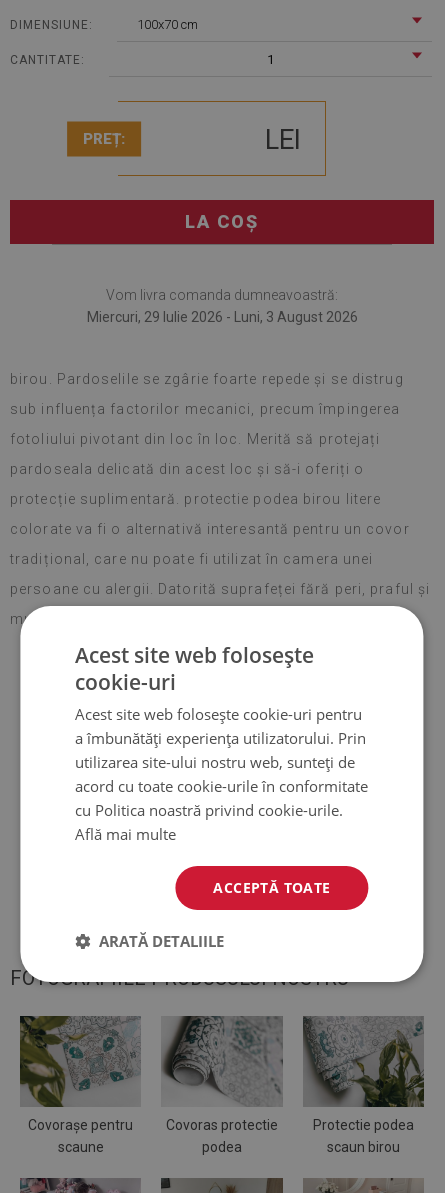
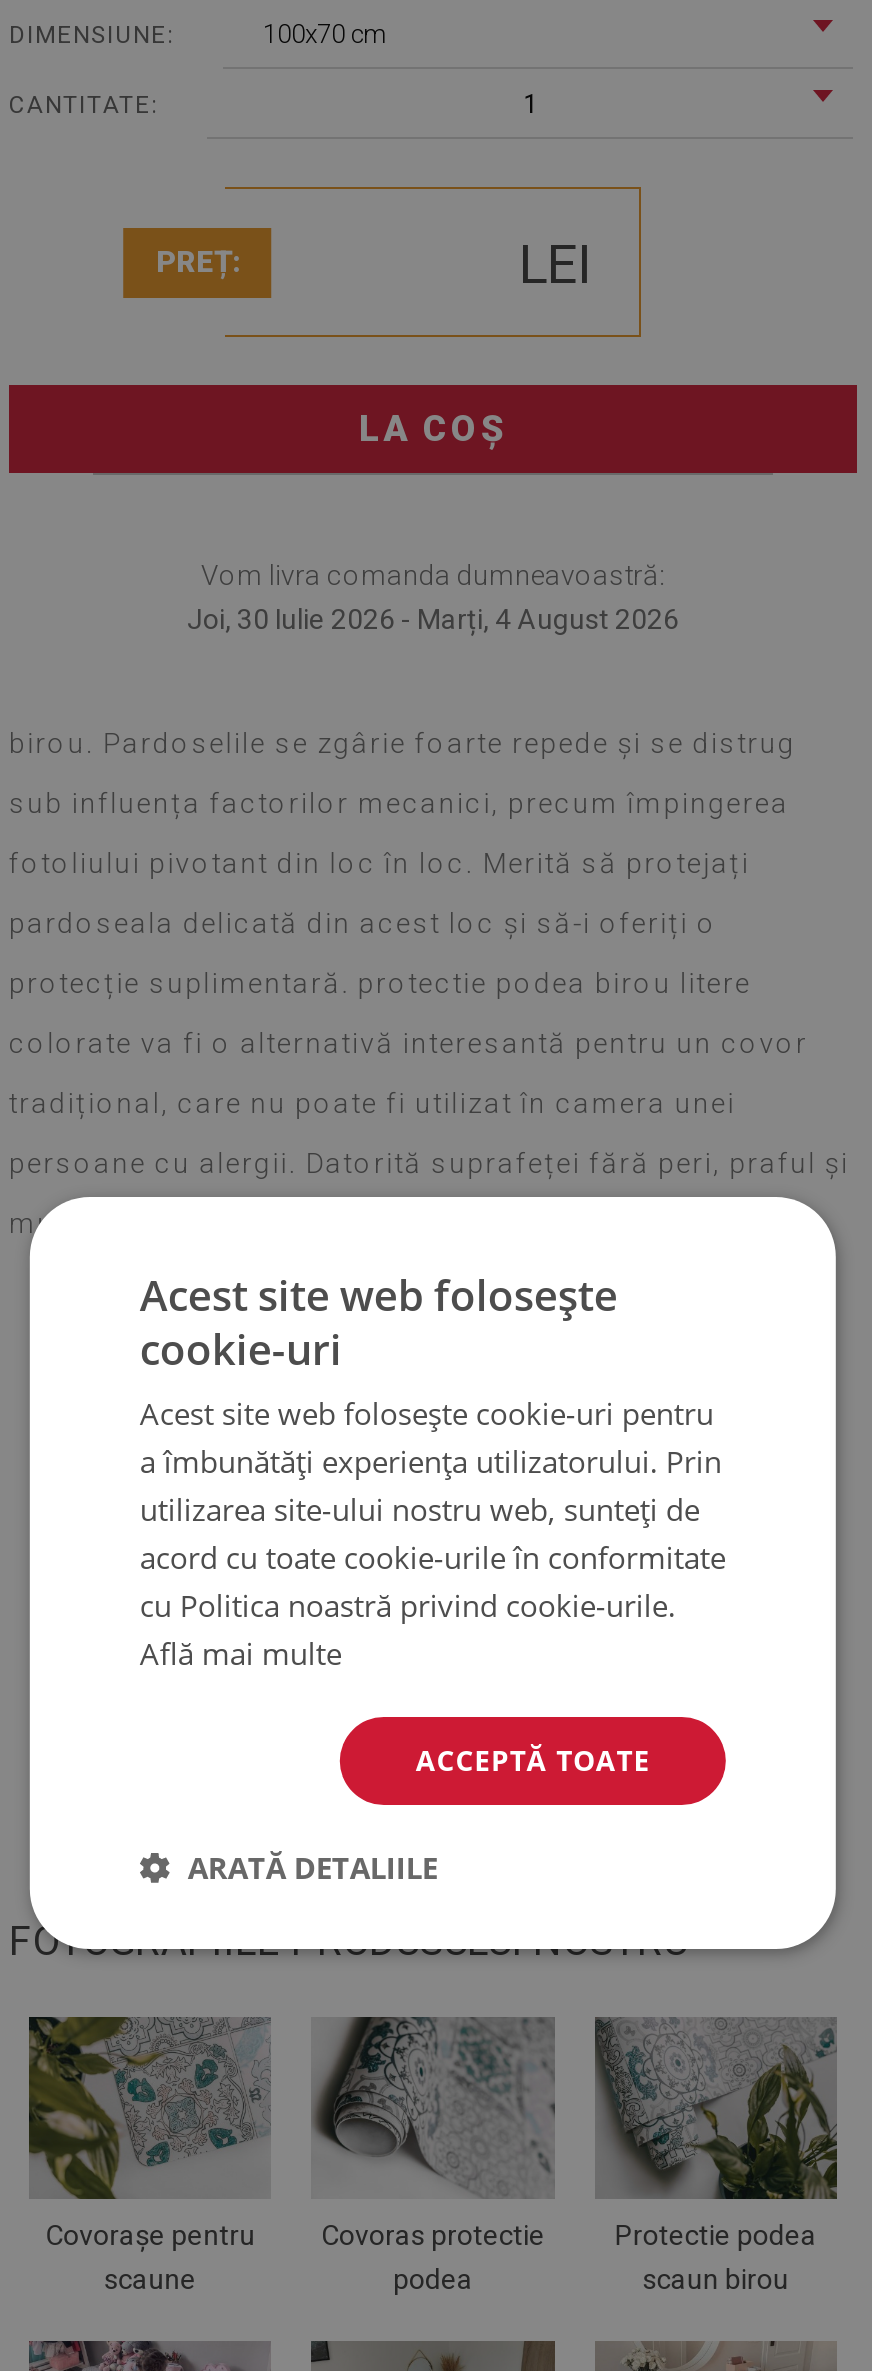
[86,309,357,325] Miercuri, 29 Iulie 2026 - Luni, 3 August 2026 -> [187,603,679,635] Joi, 30 Iulie 2026 - Marți, 4 August 2026

